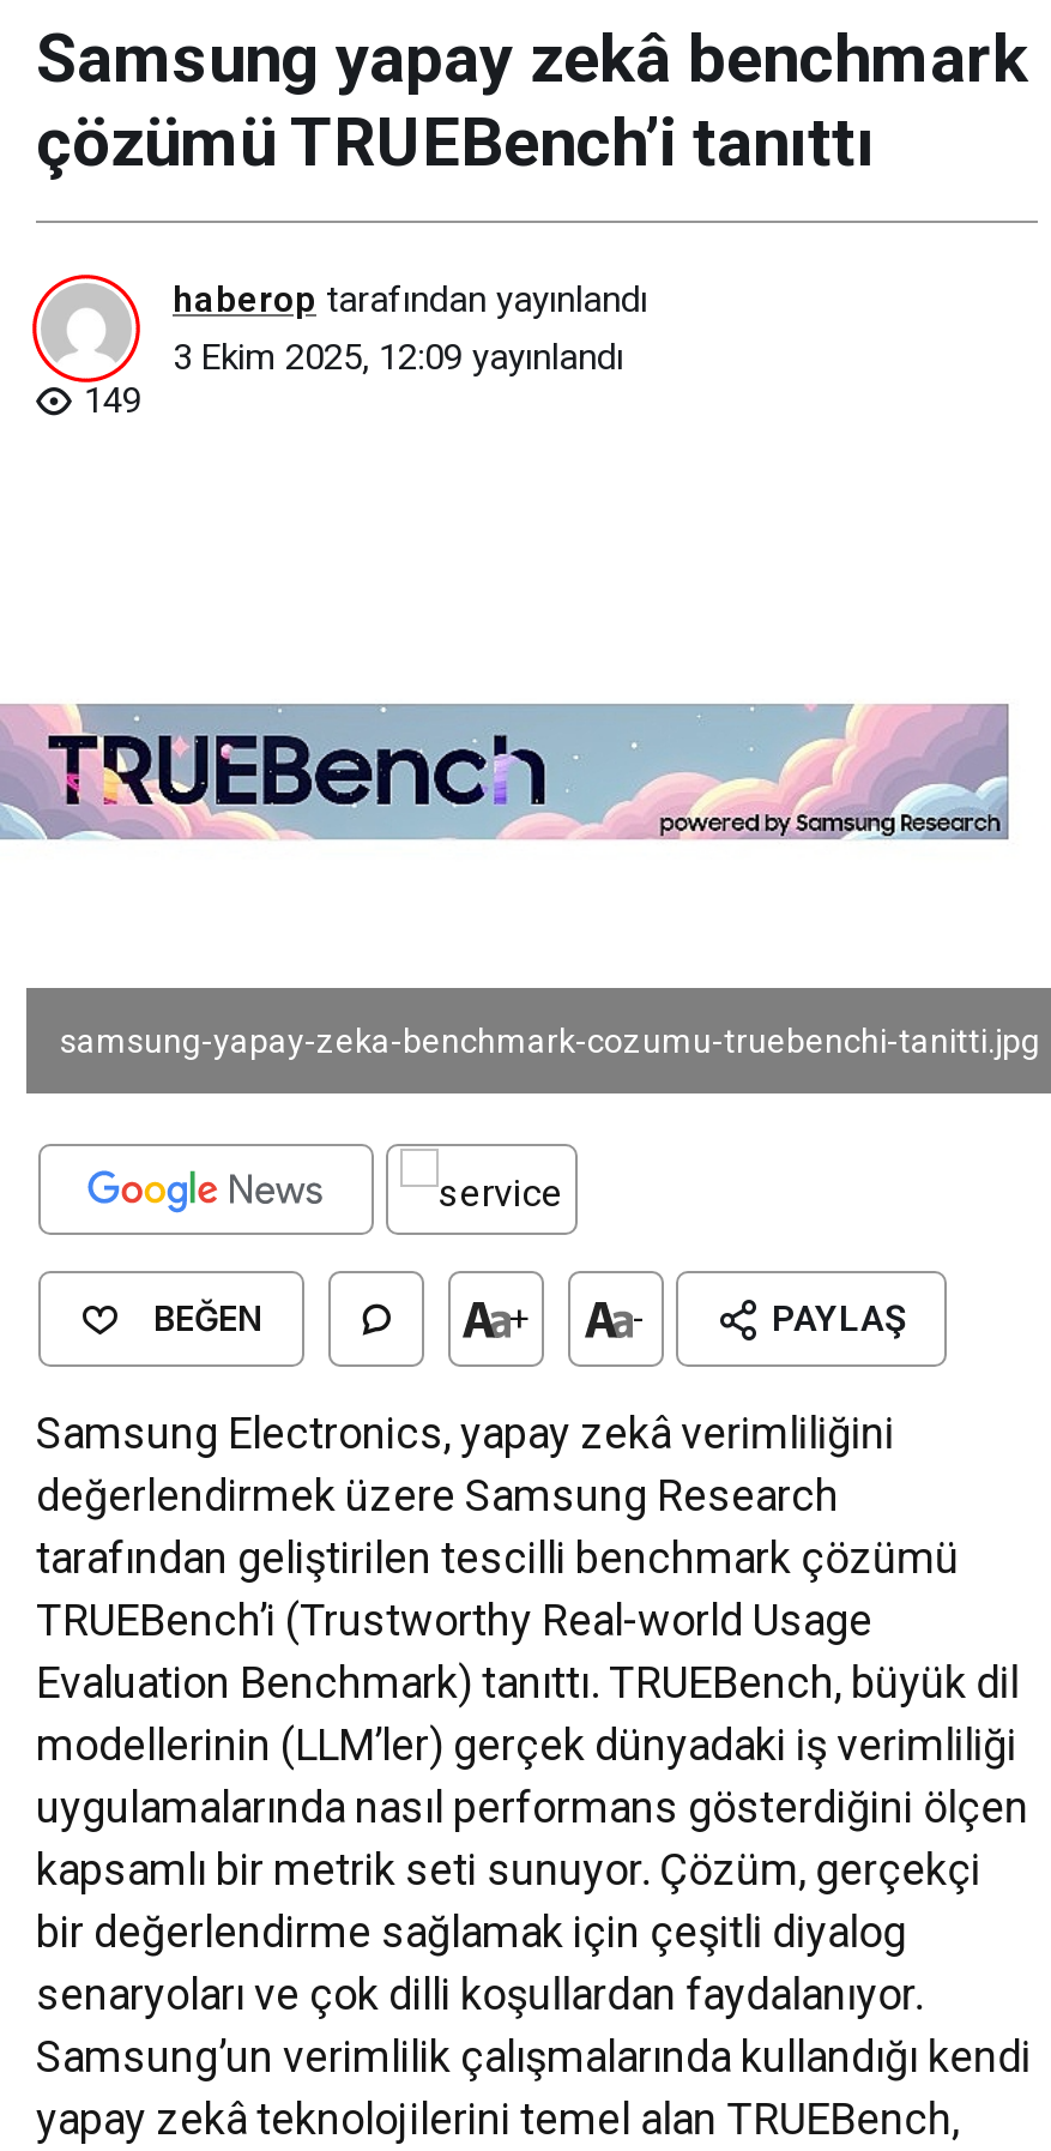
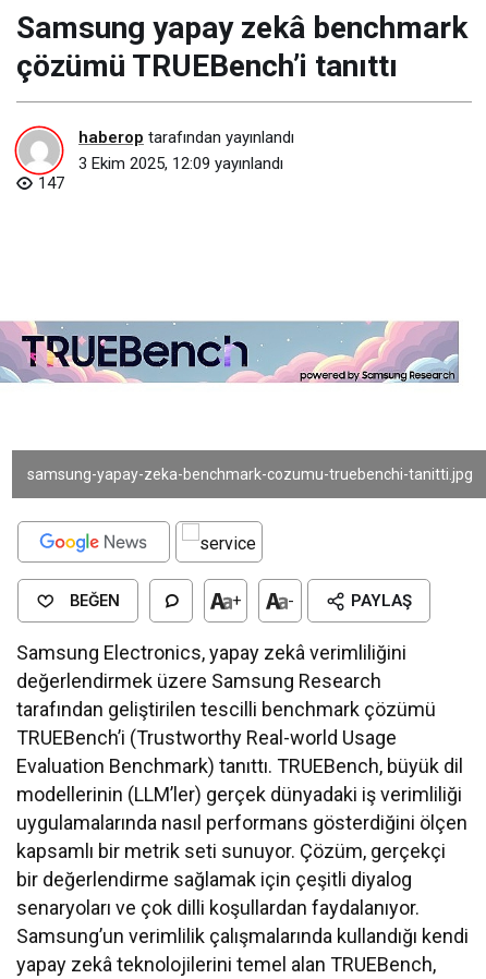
[84,378,141,421] 149 -> [38,173,64,192] 147

